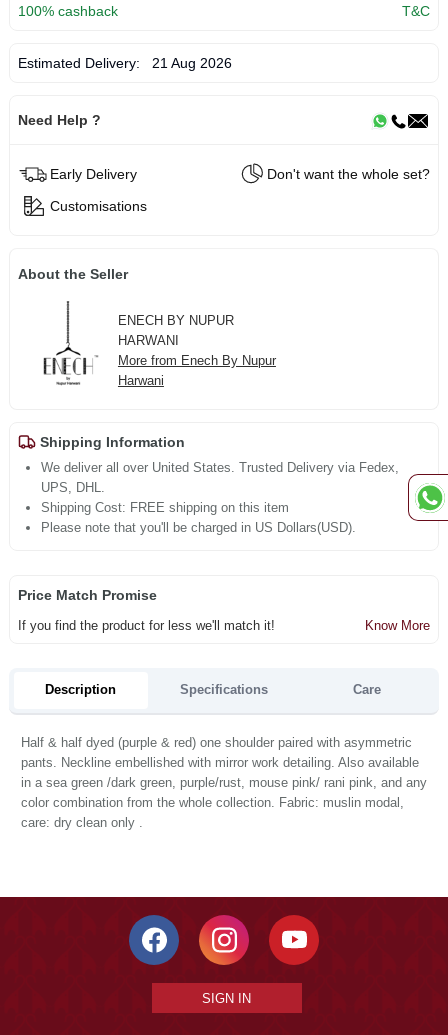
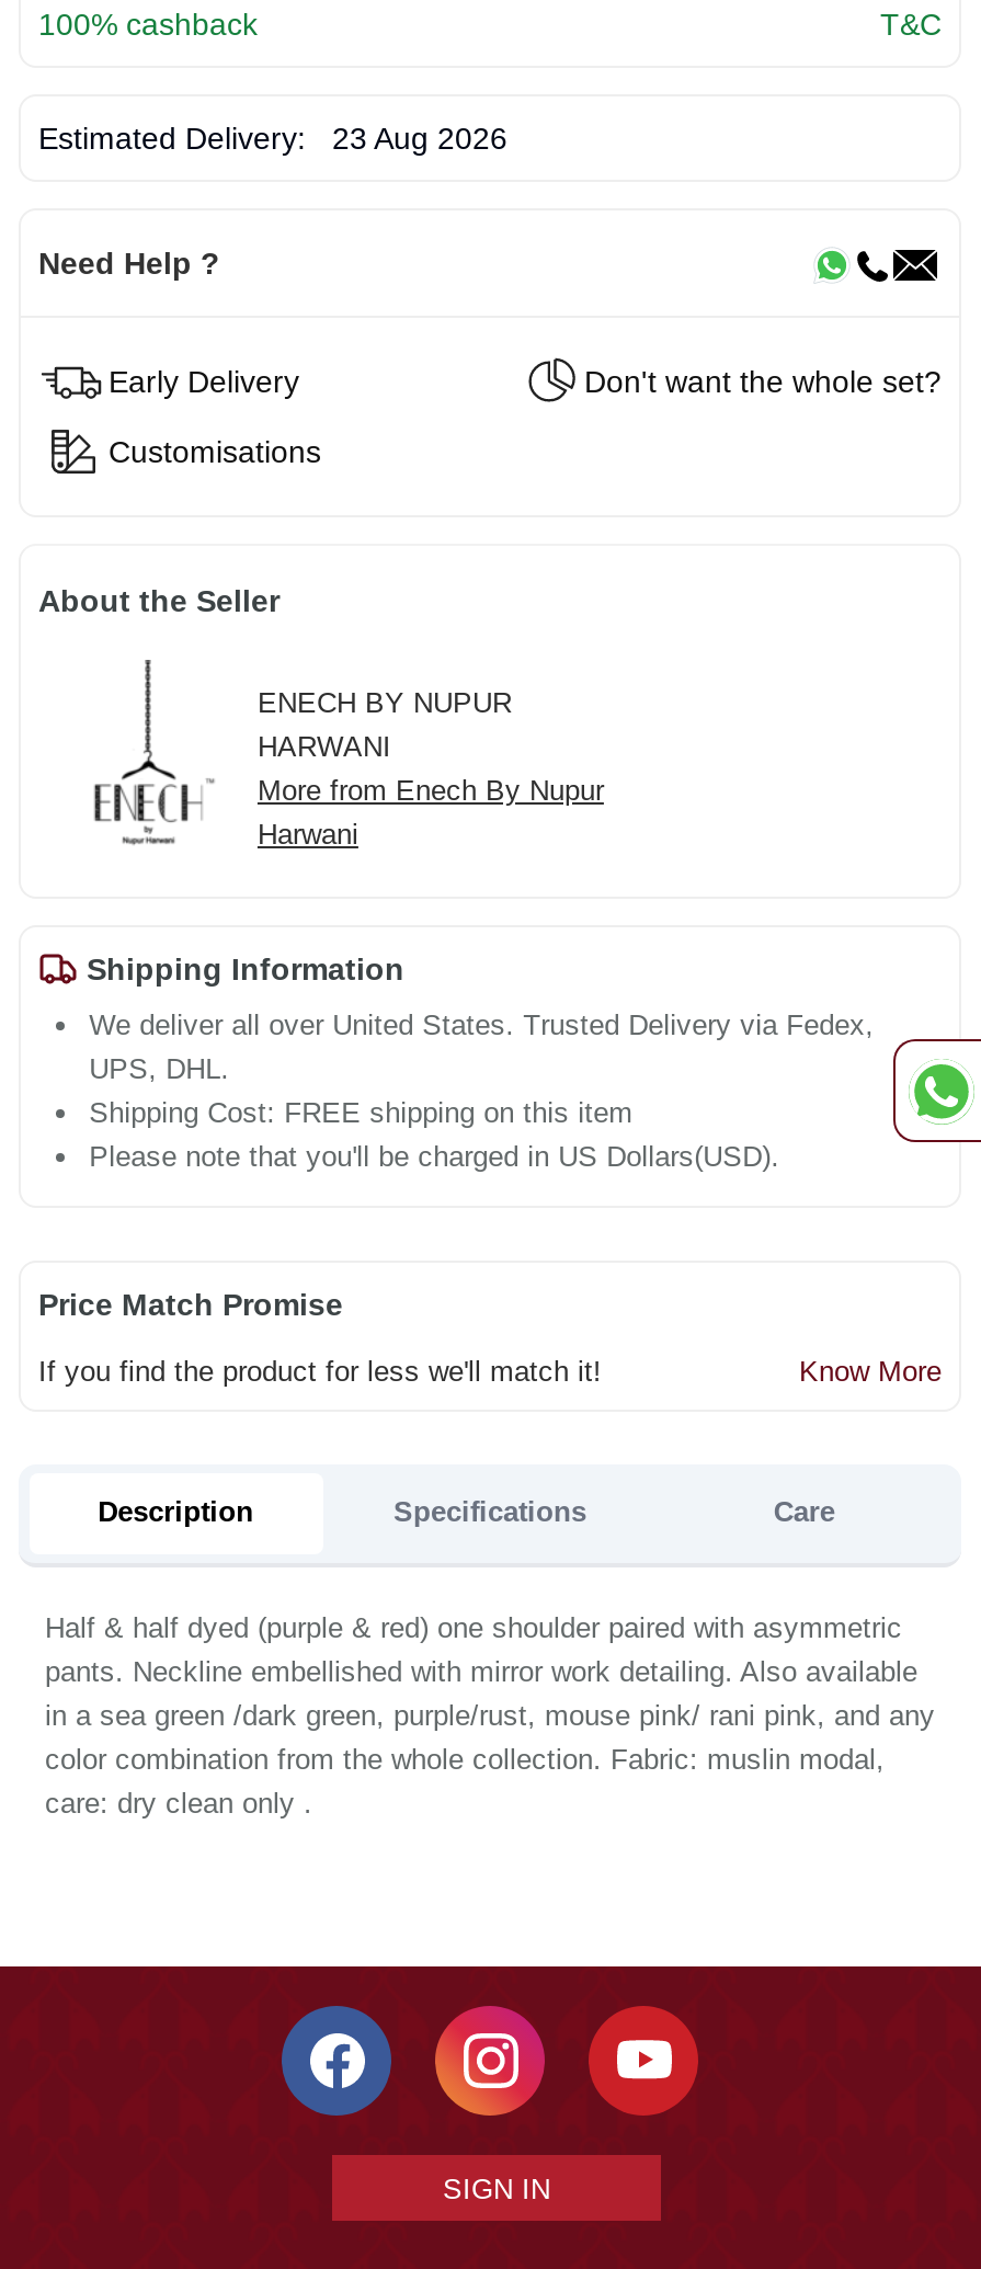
[18,55,232,71] Estimated Delivery: 21 Aug 2026 -> [38,121,507,157] Estimated Delivery: 23 Aug 2026

